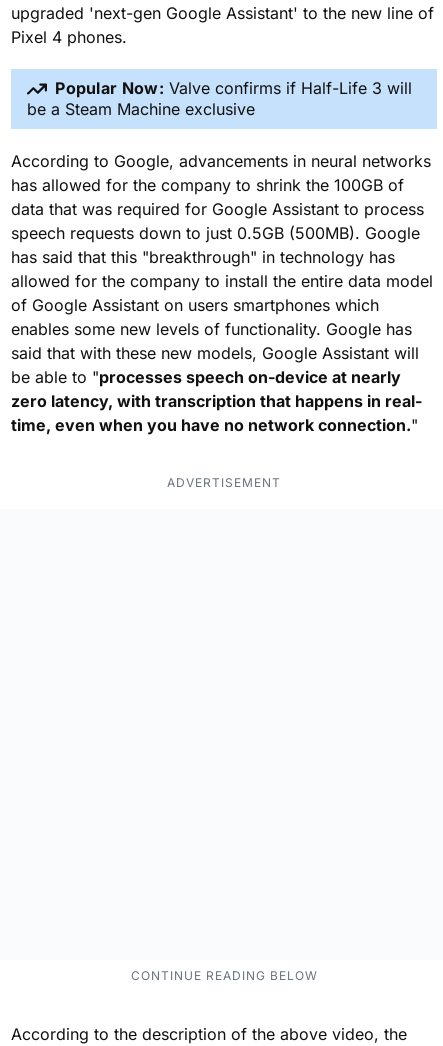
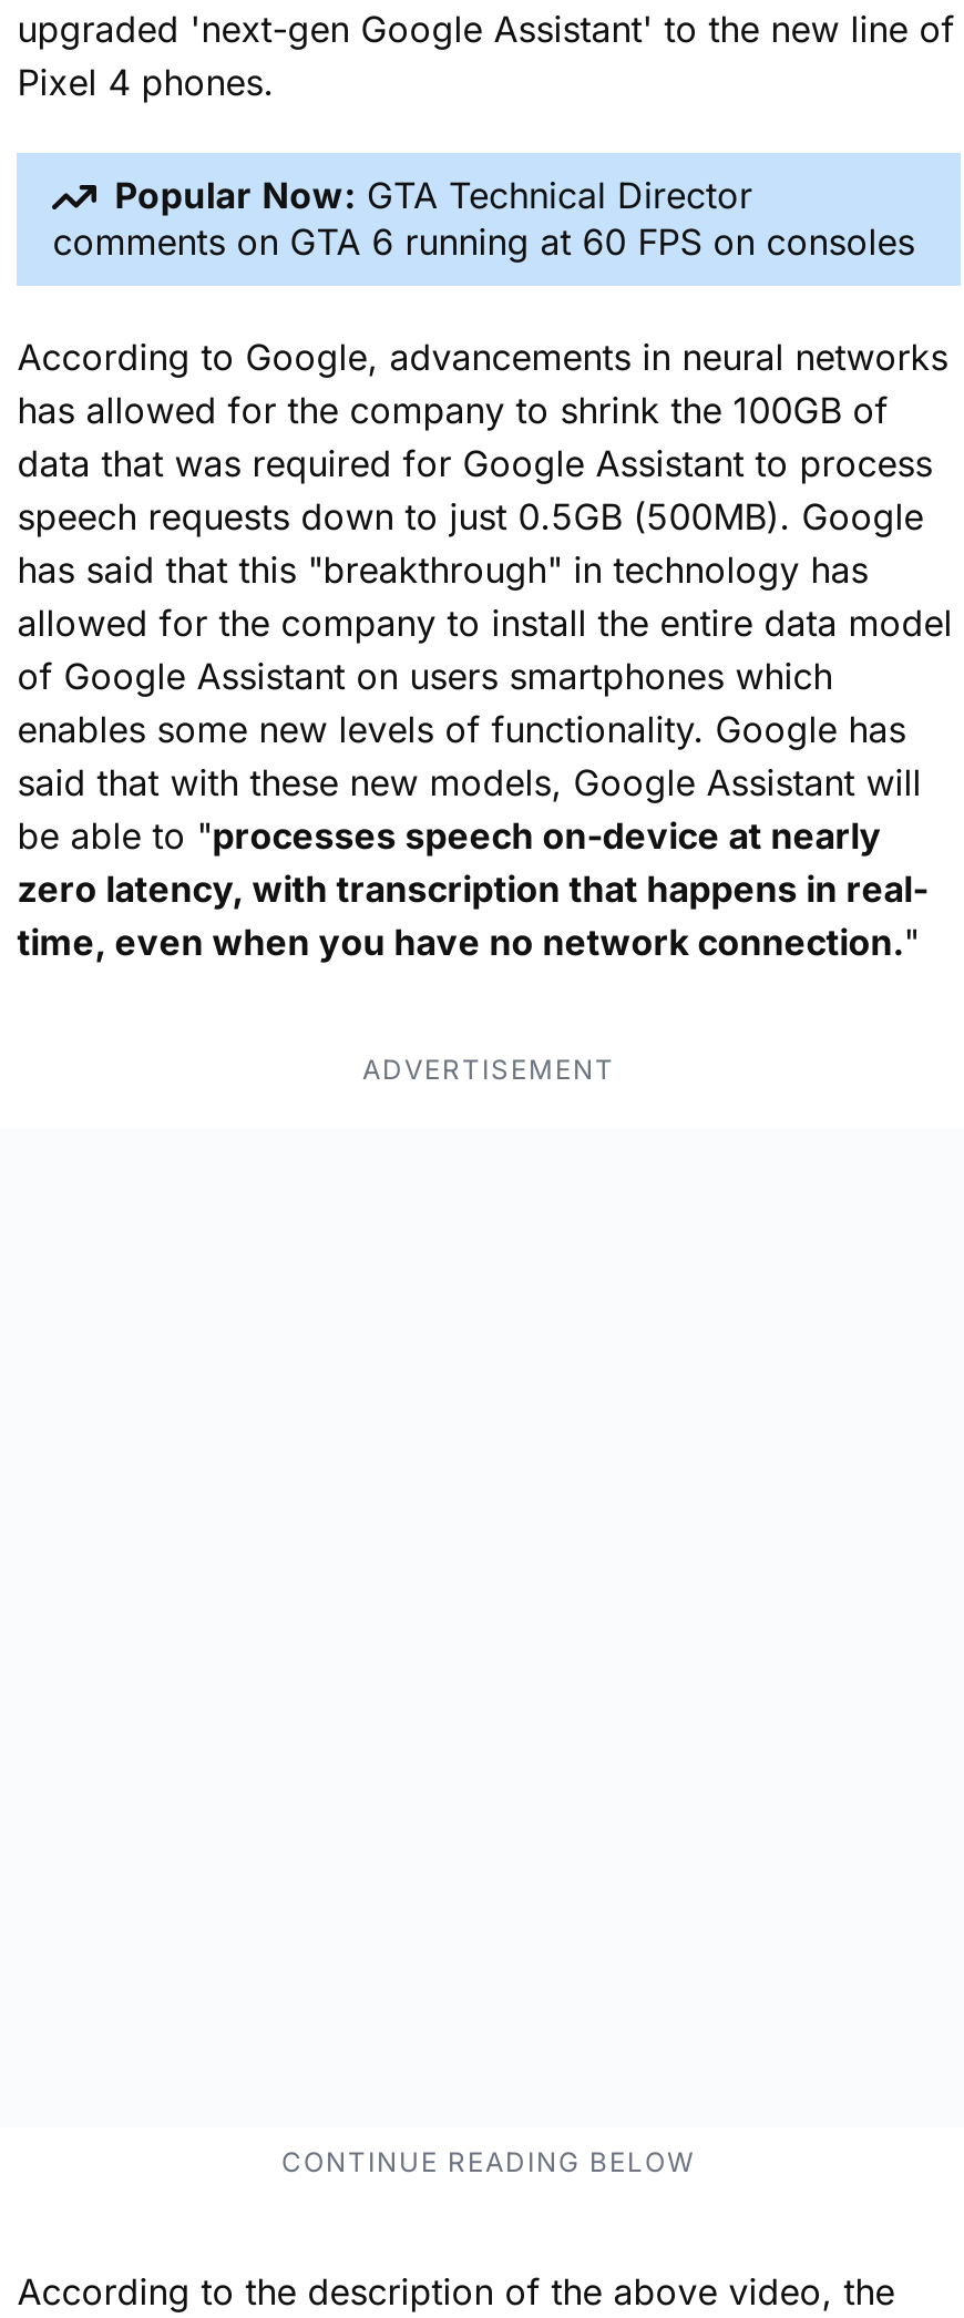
[27,78,412,119] Popular Now: Valve confirms if Half-Life 3 will | be a Steam Machine exclusive -> [53,172,915,264] Popular Now: GTA Technical Director | comments on GTA 6 running at 60 FPS on consoles

